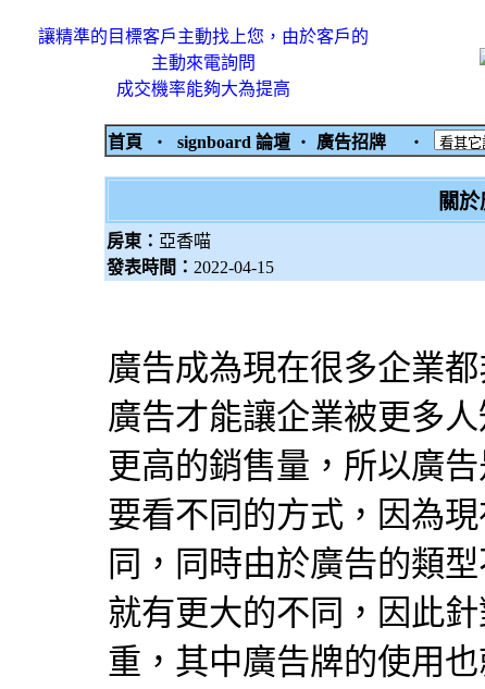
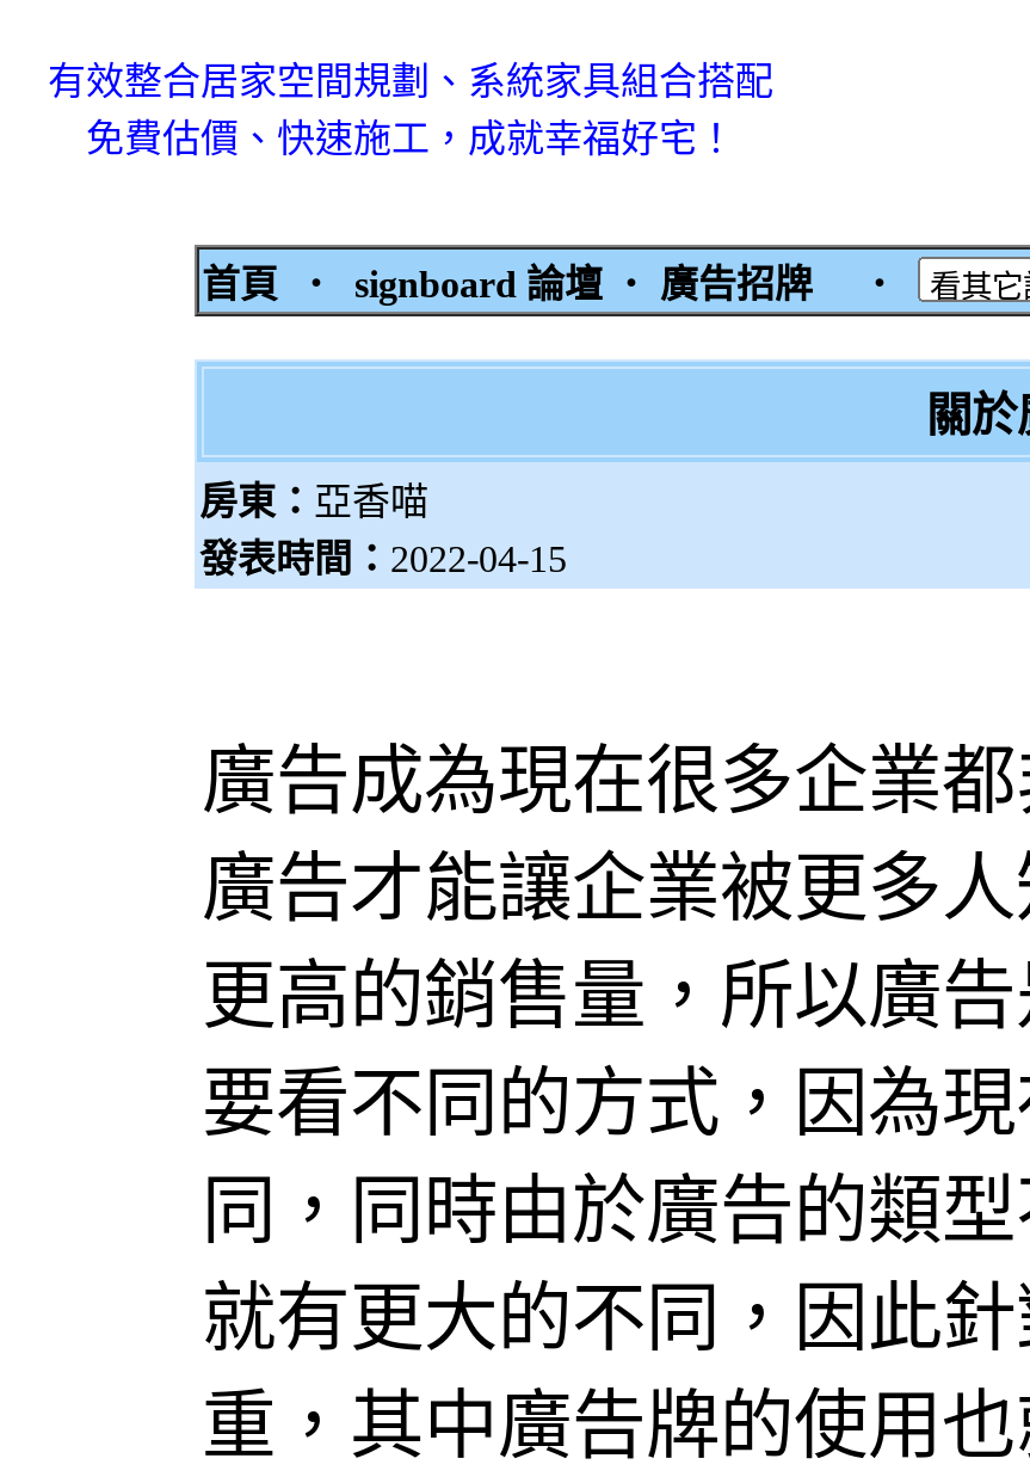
[38,27,368,98] 讓精準的目標客戶主動找上您，由於客戶的 | 主動來電詢問 | 成交機率能夠大為提高 -> [48,61,773,159] 有效整合居家空間規劃、系統家具組合搭配 | 免費估價、快速施工，成就幸福好宅！

